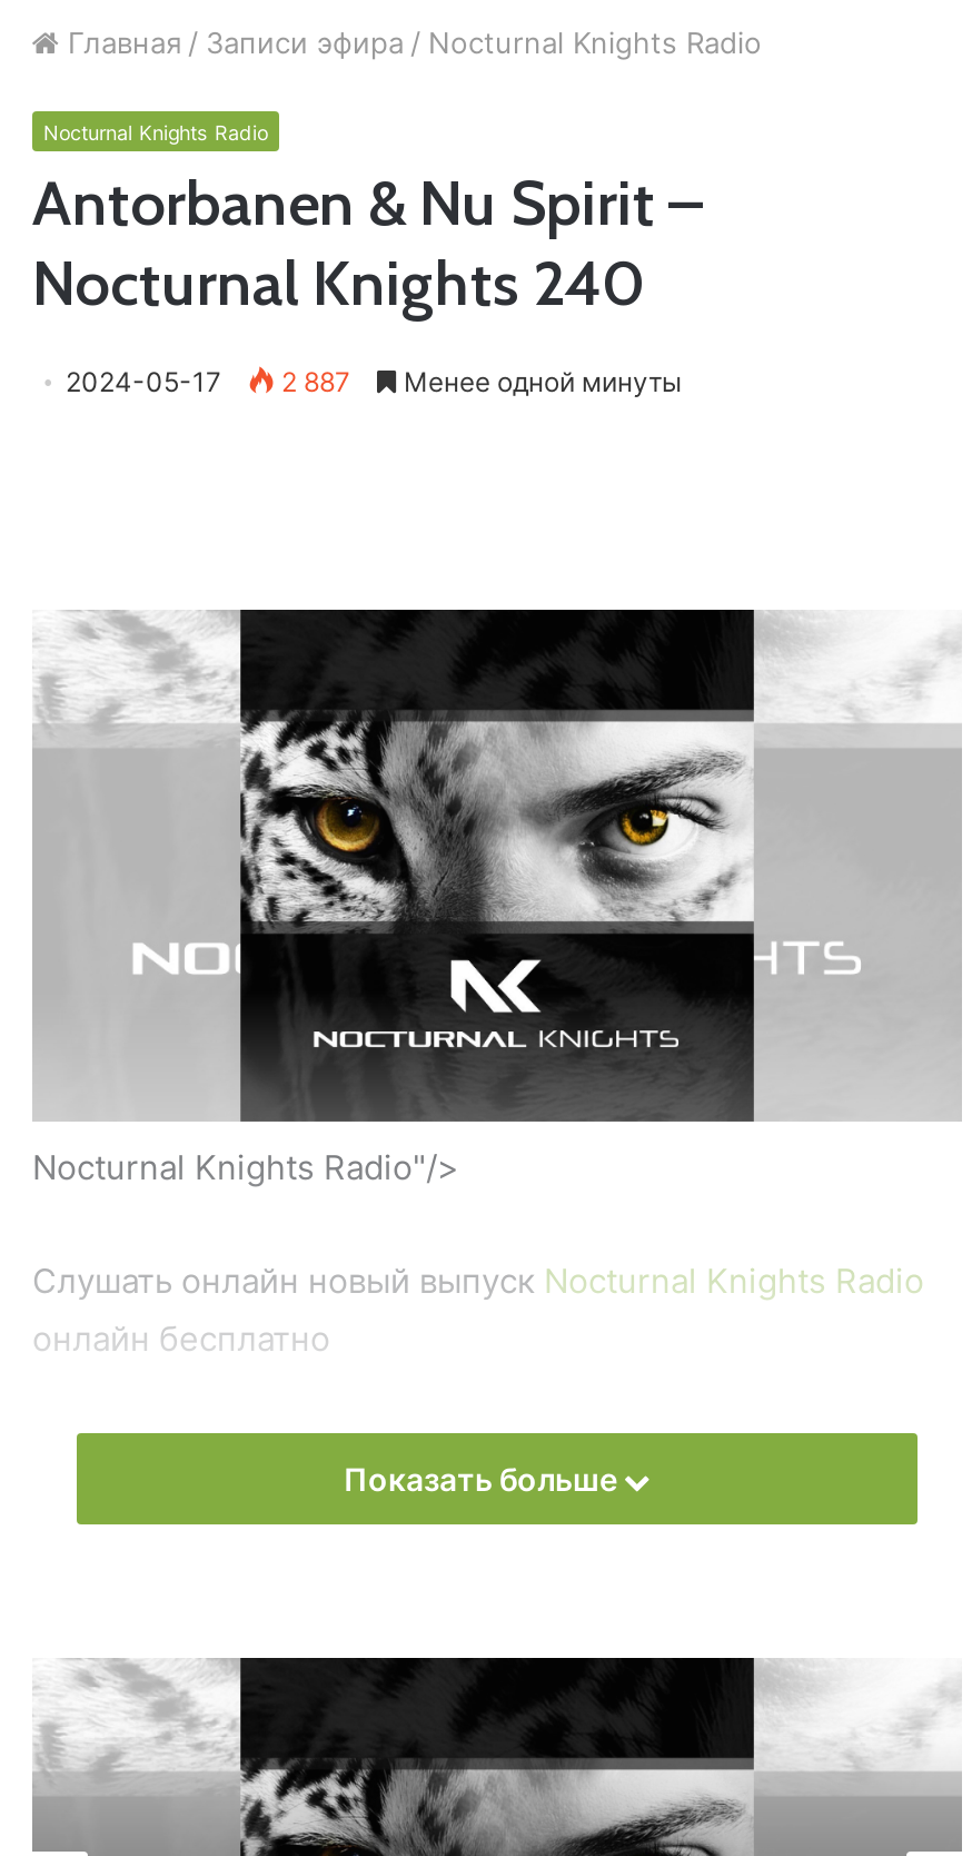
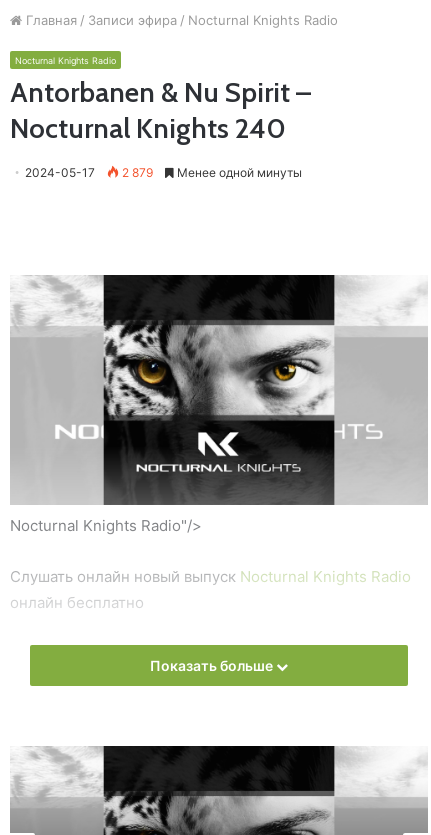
[66,365,682,398] 2024-05-17 2 887 Менее одной минуты -> [25,165,302,180] 2024-05-17 2 879 Менее одной минуты

